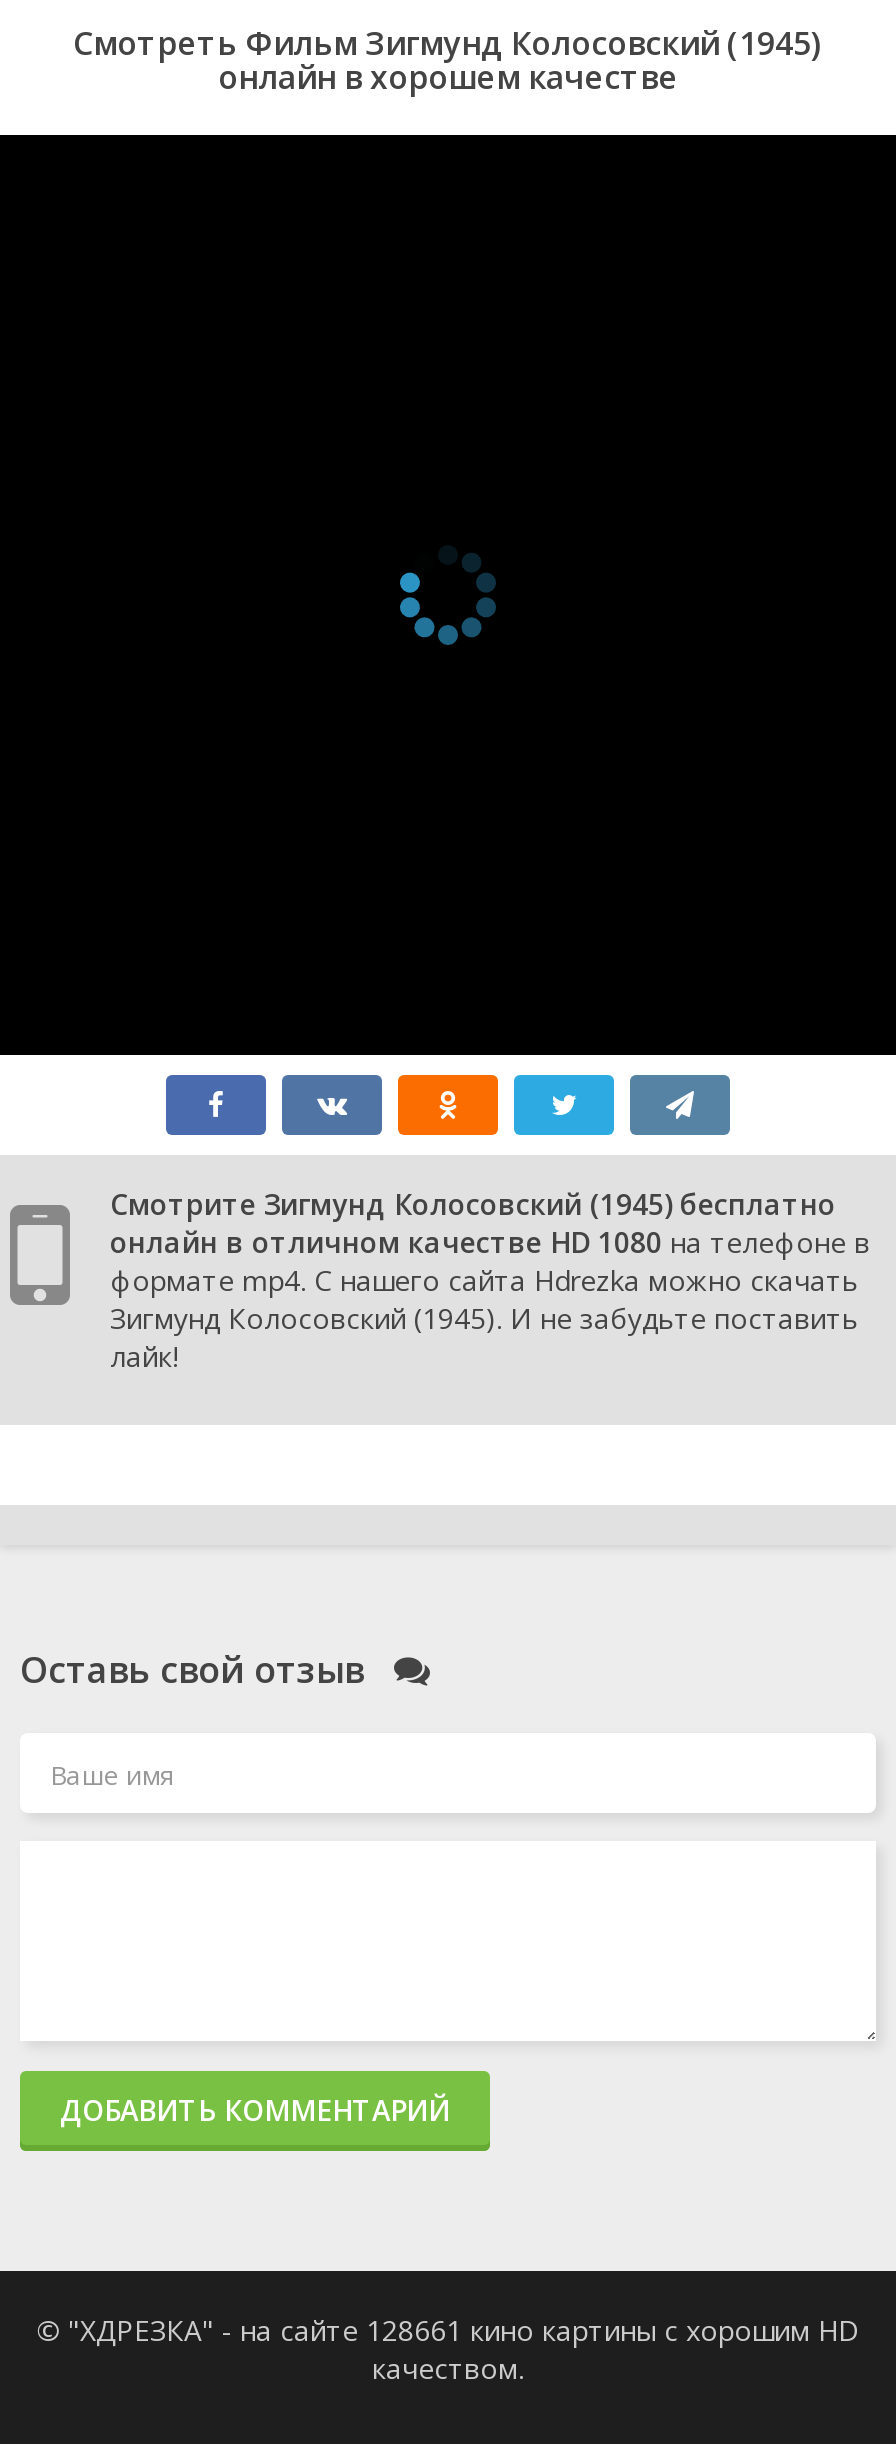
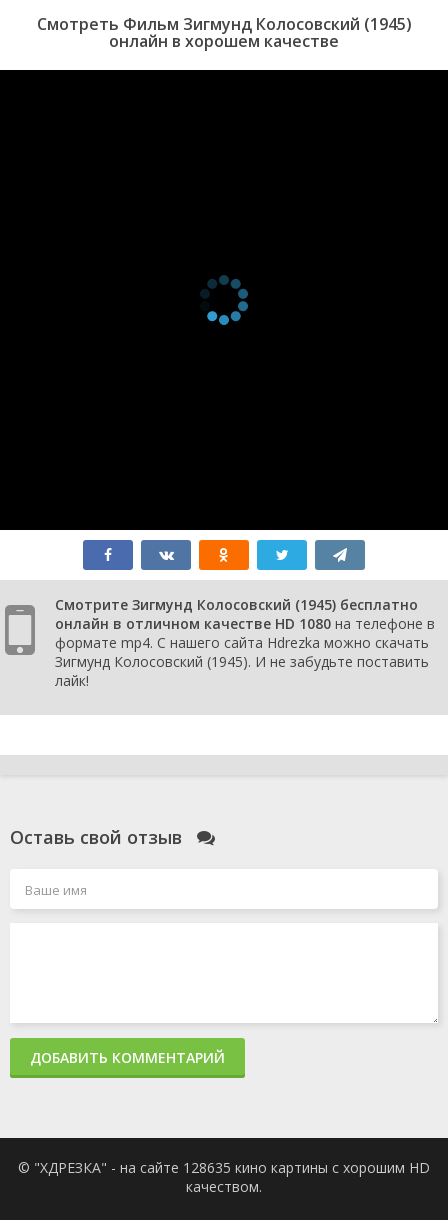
[398,549,492,639] [image] -> [201,276,247,324] [image]
[36,2311,860,2349] © "ХДРЕЗКА" - на сайте 128661 кино картины с хорошим HD -> [18,1158,430,1177] © "ХДРЕЗКА" - на сайте 128635 кино картины с хорошим HD

